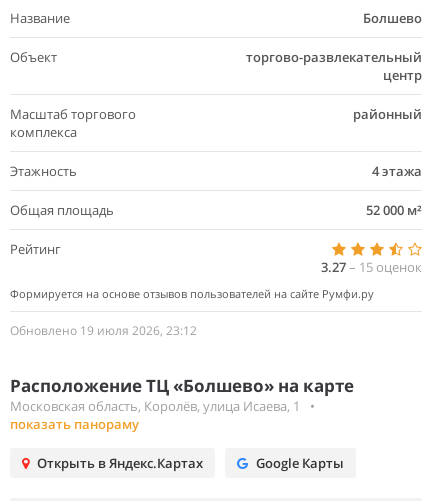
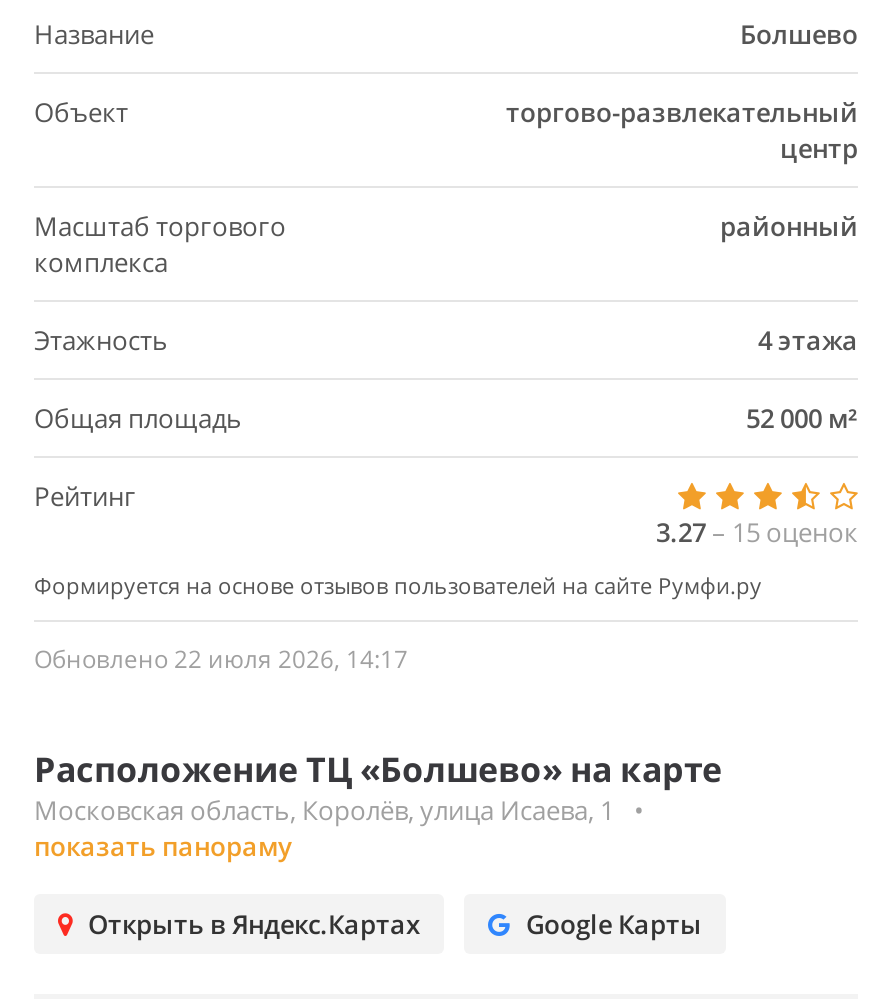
[10,322,197,339] Обновлено 19 июля 2026, 23:12 -> [34,642,408,676] Обновлено 22 июля 2026, 14:17

